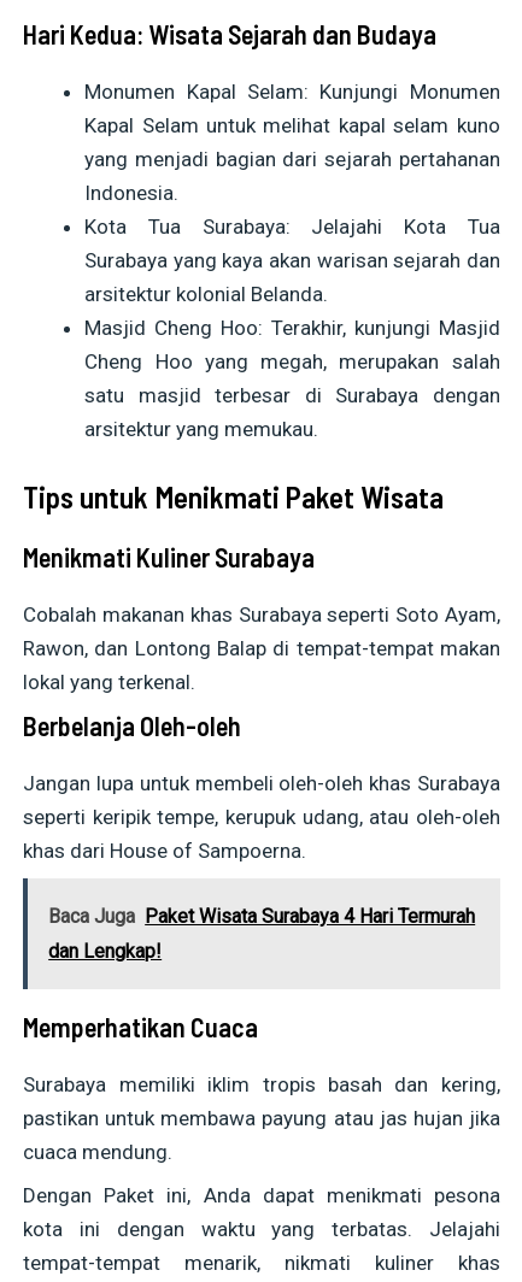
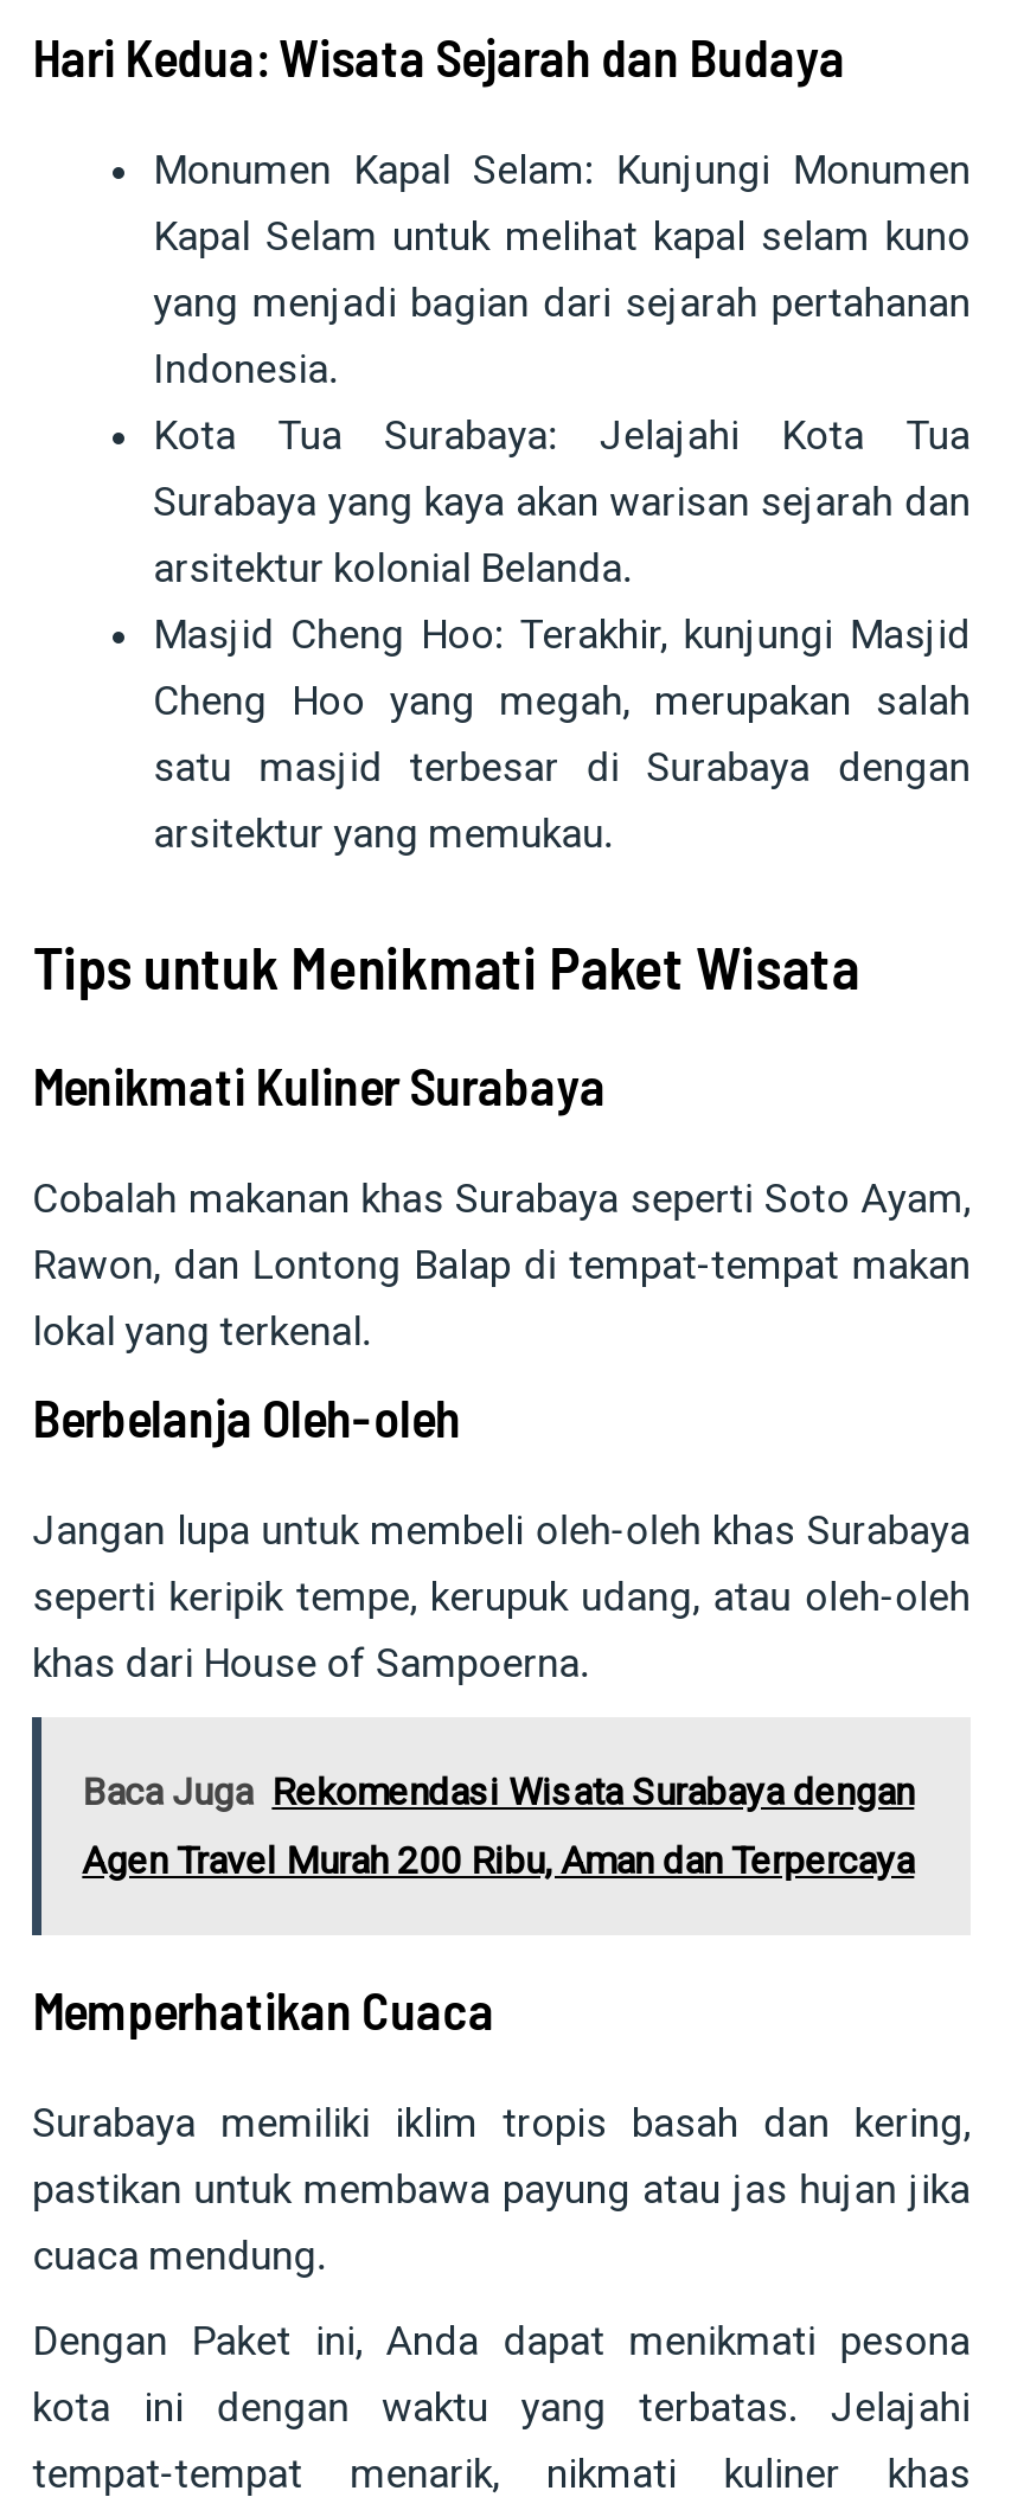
[48,905,475,928] Baca Juga Paket Wisata Surabaya 4 Hari Termurah -> [82,1769,914,1814] Baca Juga Rekomendasi Wisata Surabaya dengan
[48,940,162,962] dan Lengkap! -> [82,1838,914,1883] Agen Travel Murah 200 Ribu, Aman dan Terpercaya

